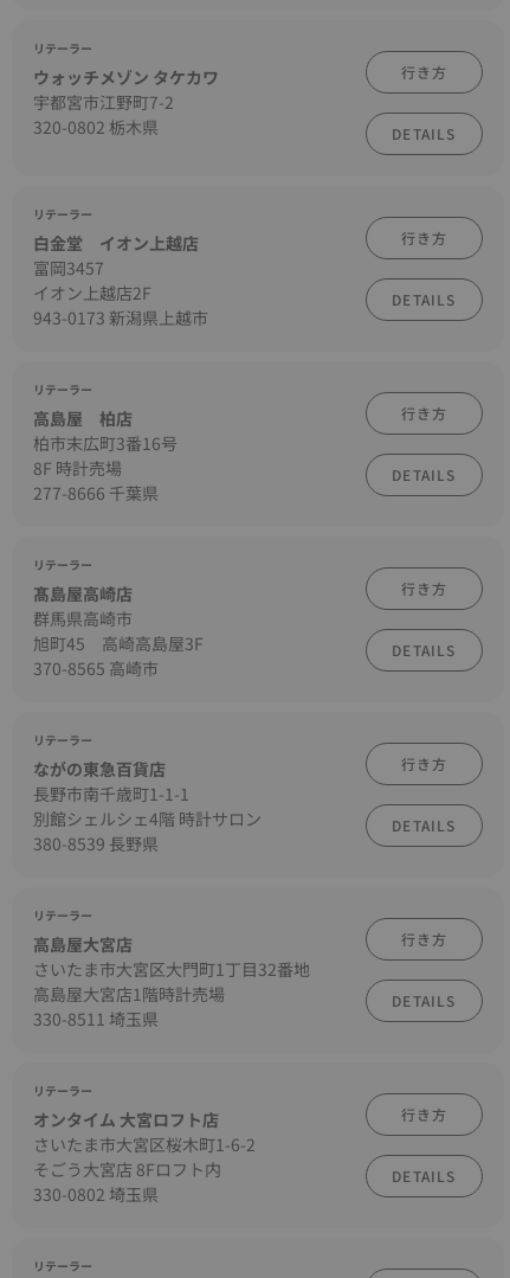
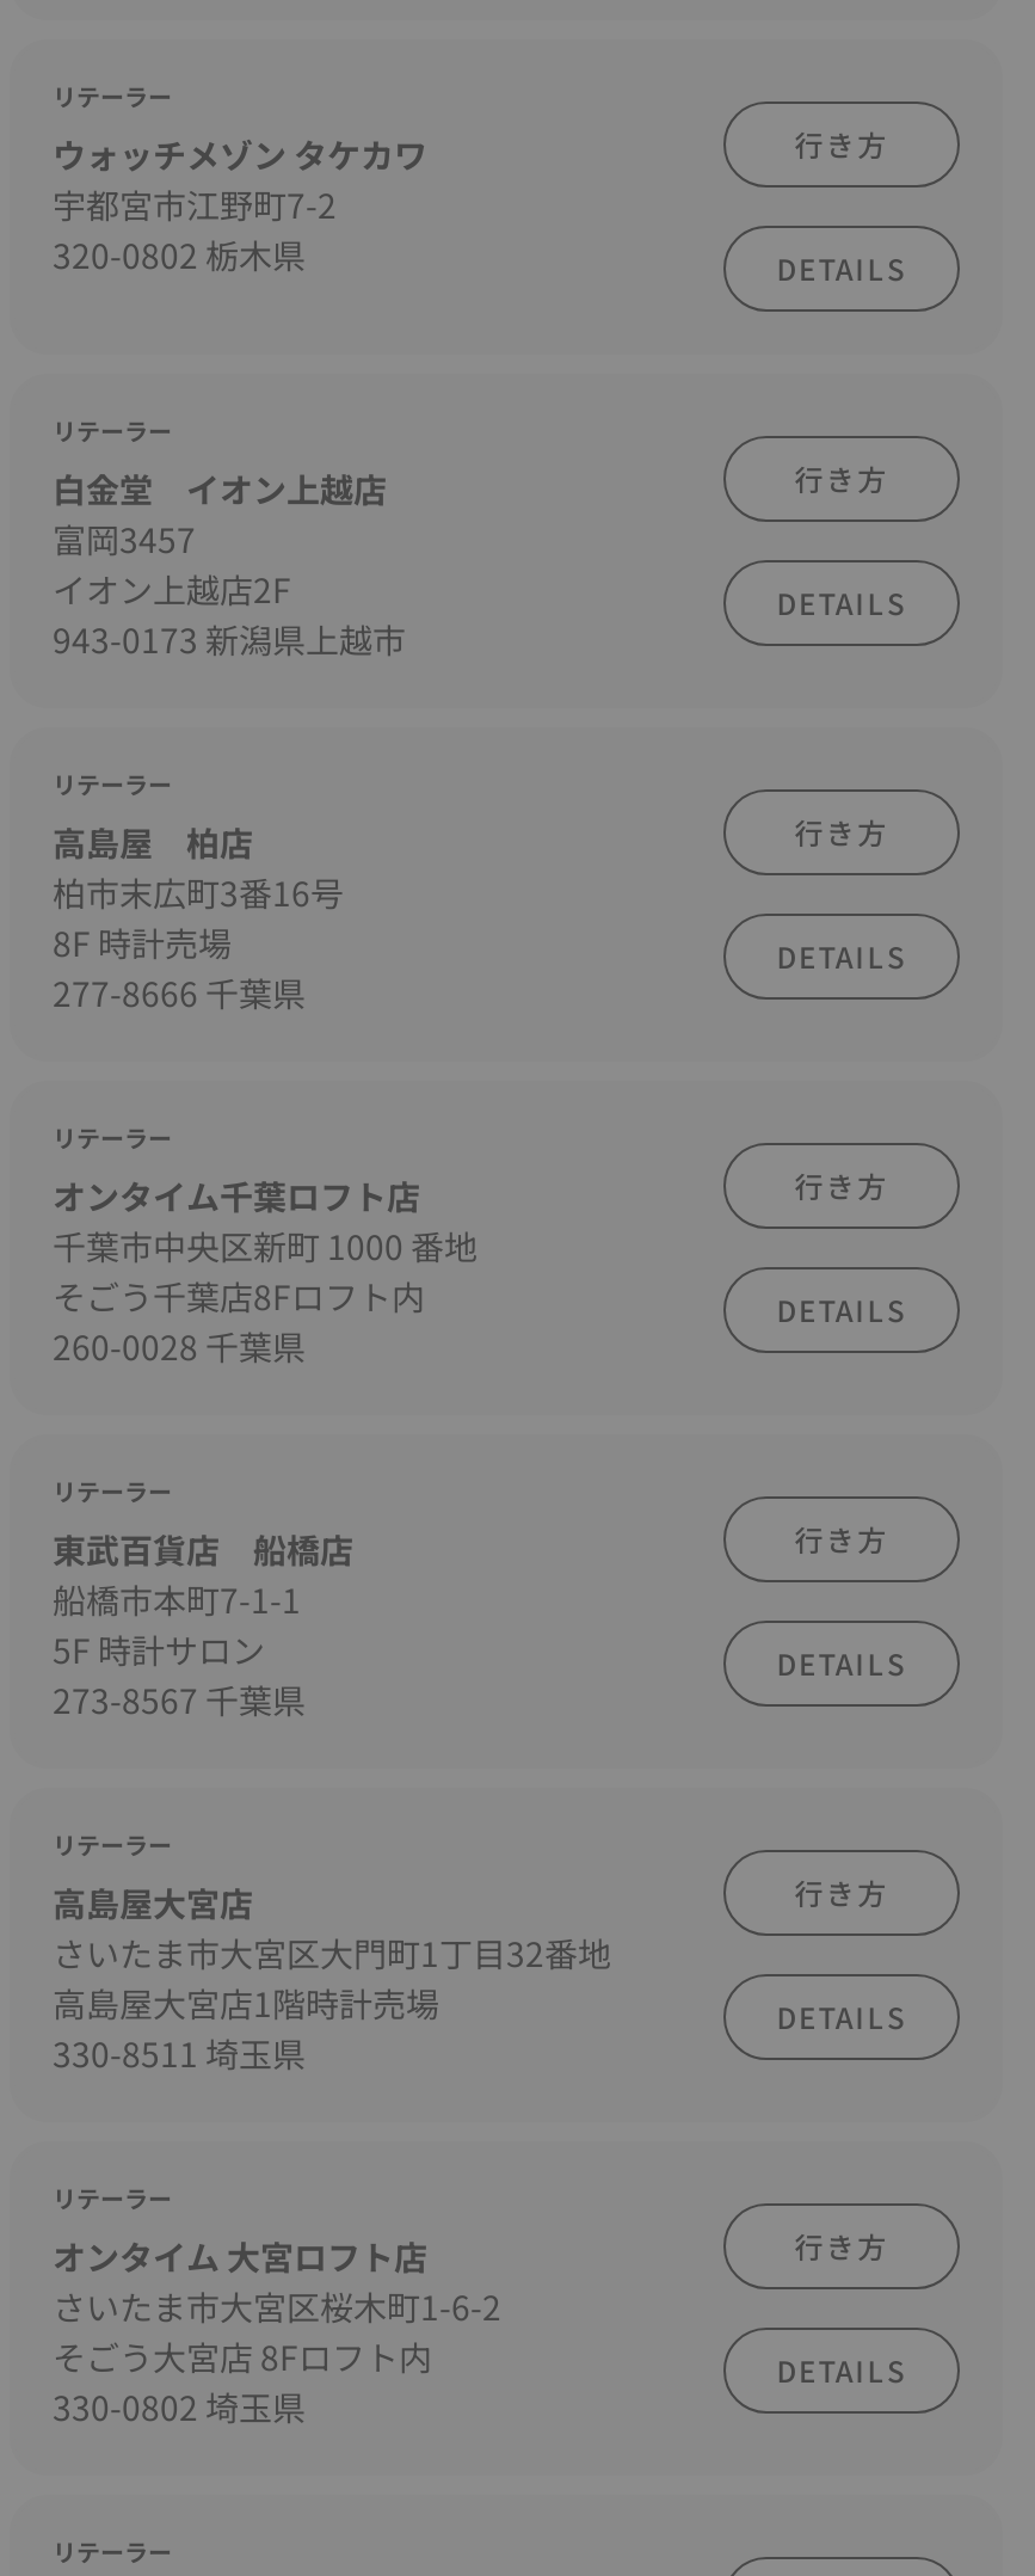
[33,582,204,680] 髙島屋高崎店 | 群馬県高崎市 | 旭町45 高崎高島屋3F | 370-8565 高崎市 -> [53,1172,478,1370] オンタイム千葉ロフト店 | 千葉市中央区新町 1000 番地 | そごう千葉店8Fロフト内 | 260-0028 千葉県
[33,757,262,855] ながの東急百貨店 | 長野市南千歳町1-1-1 | 別館シェルシェ4階 時計サロン | 380-8539 長野県 -> [53,1526,353,1724] 東武百貨店 船橋店 | 船橋市本町7-1-1 | 5F 時計サロン | 273-8567 千葉県

